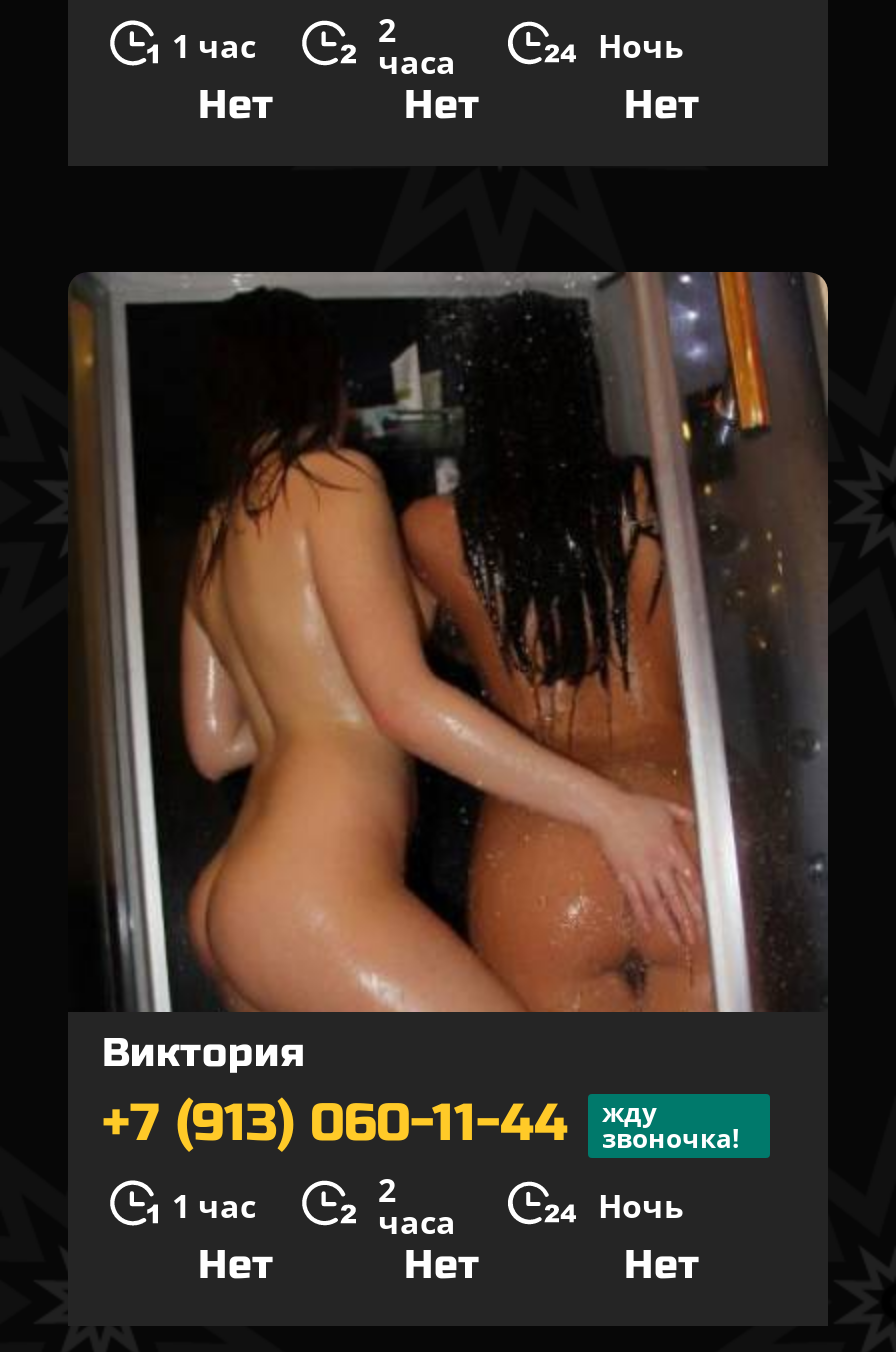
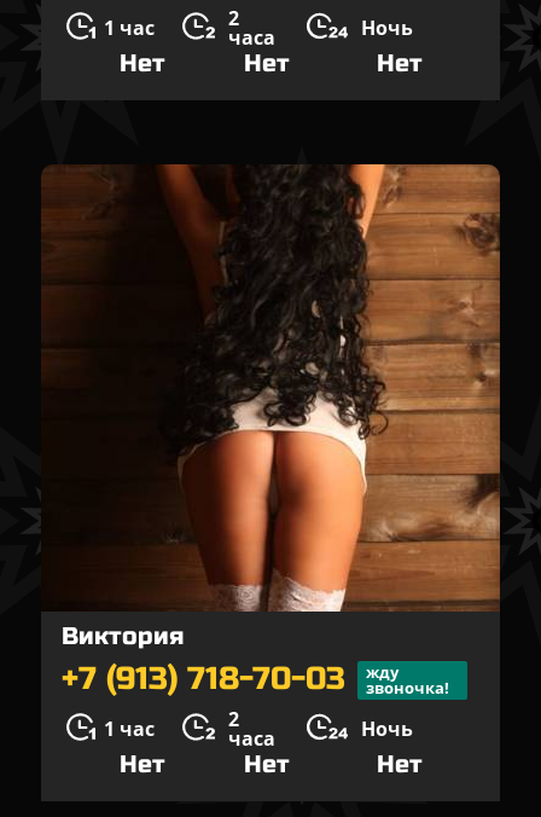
[72,270,830,1157] [image] | +7 (913) 060-11-44 жду звоночка! -> [46,163,500,699] [image] | +7 (913) 718-70-03 жду звоночка!

